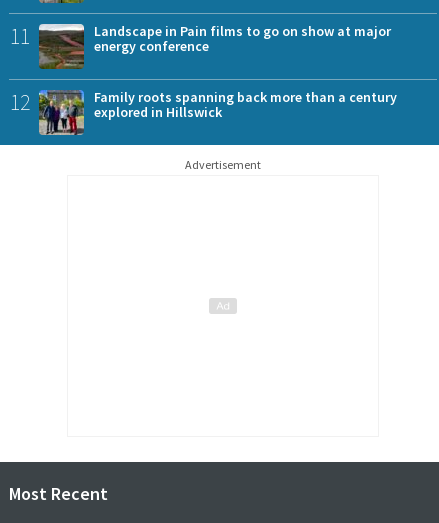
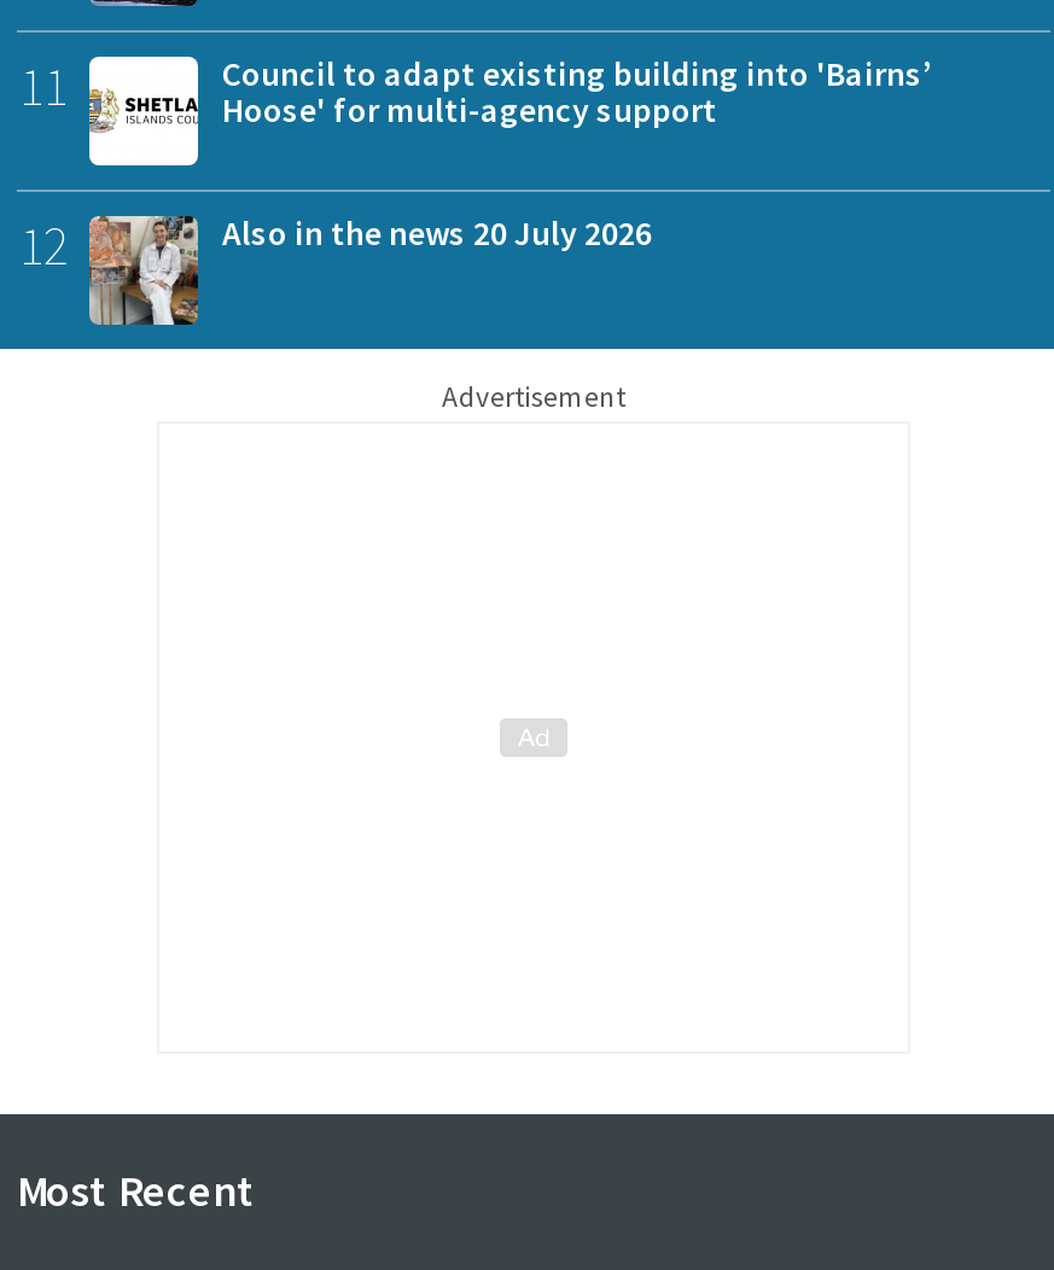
[38,22,391,70] [image] | Landscape in Pain films to go on show at major | energy conference -> [87,52,932,169] [image] | Council to adapt existing building into 'Bairns’ | Hoose' for multi-agency support
[38,88,397,136] [image] | Family roots spanning back more than a century | explored in Hillswick -> [87,212,652,326] [image] | Also in the news 20 July 2026

